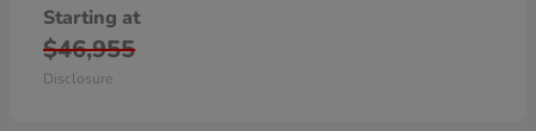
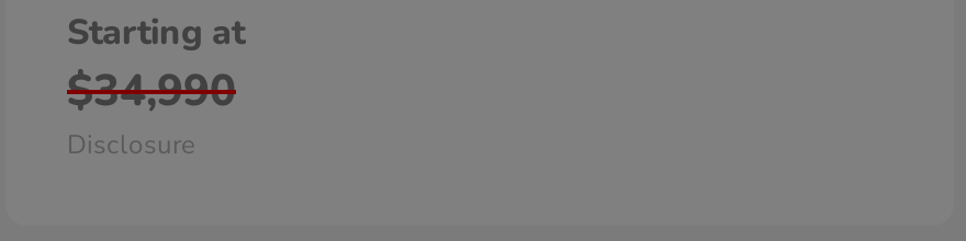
[43,34,135,66] $46,955 -> [67,62,236,121] $34,990

